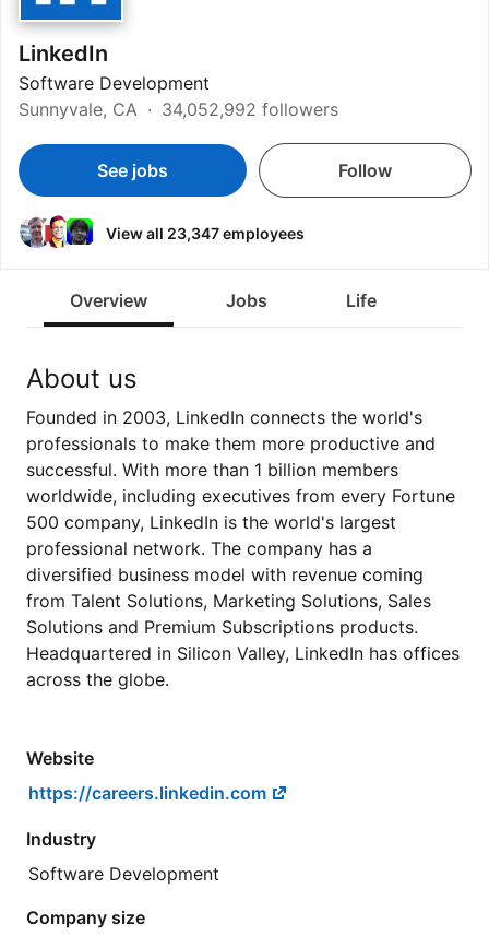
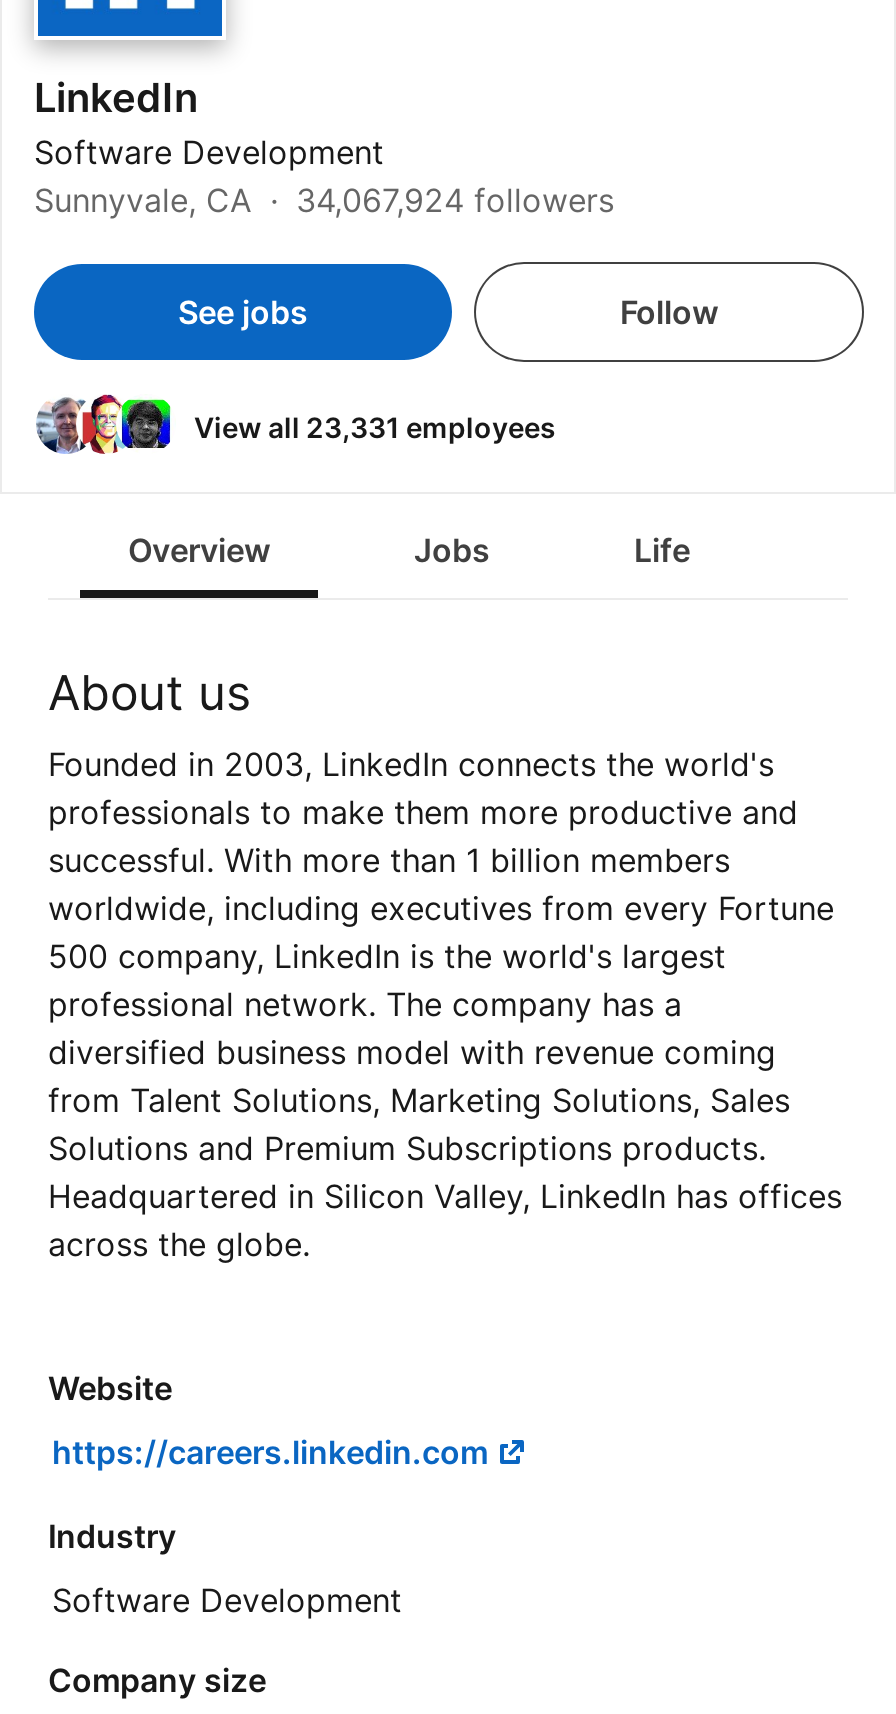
[19,98,338,120] Sunnyvale, CA 34,052,992 followers -> [34,180,614,220] Sunnyvale, CA 34,067,924 followers
[106,223,305,242] View all 23,347 employees -> [194,409,556,443] View all 23,331 employees

